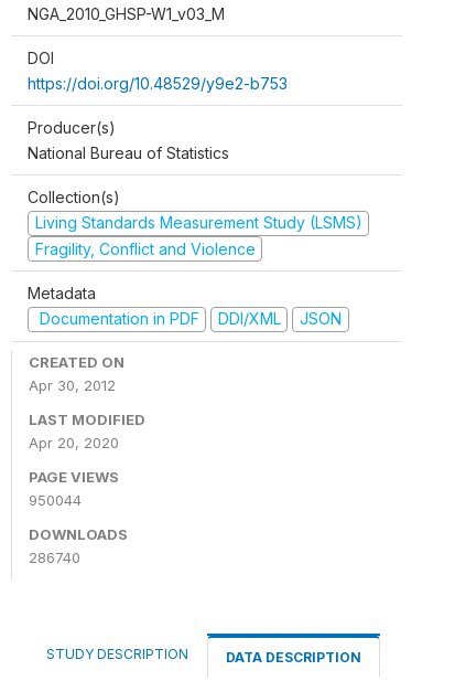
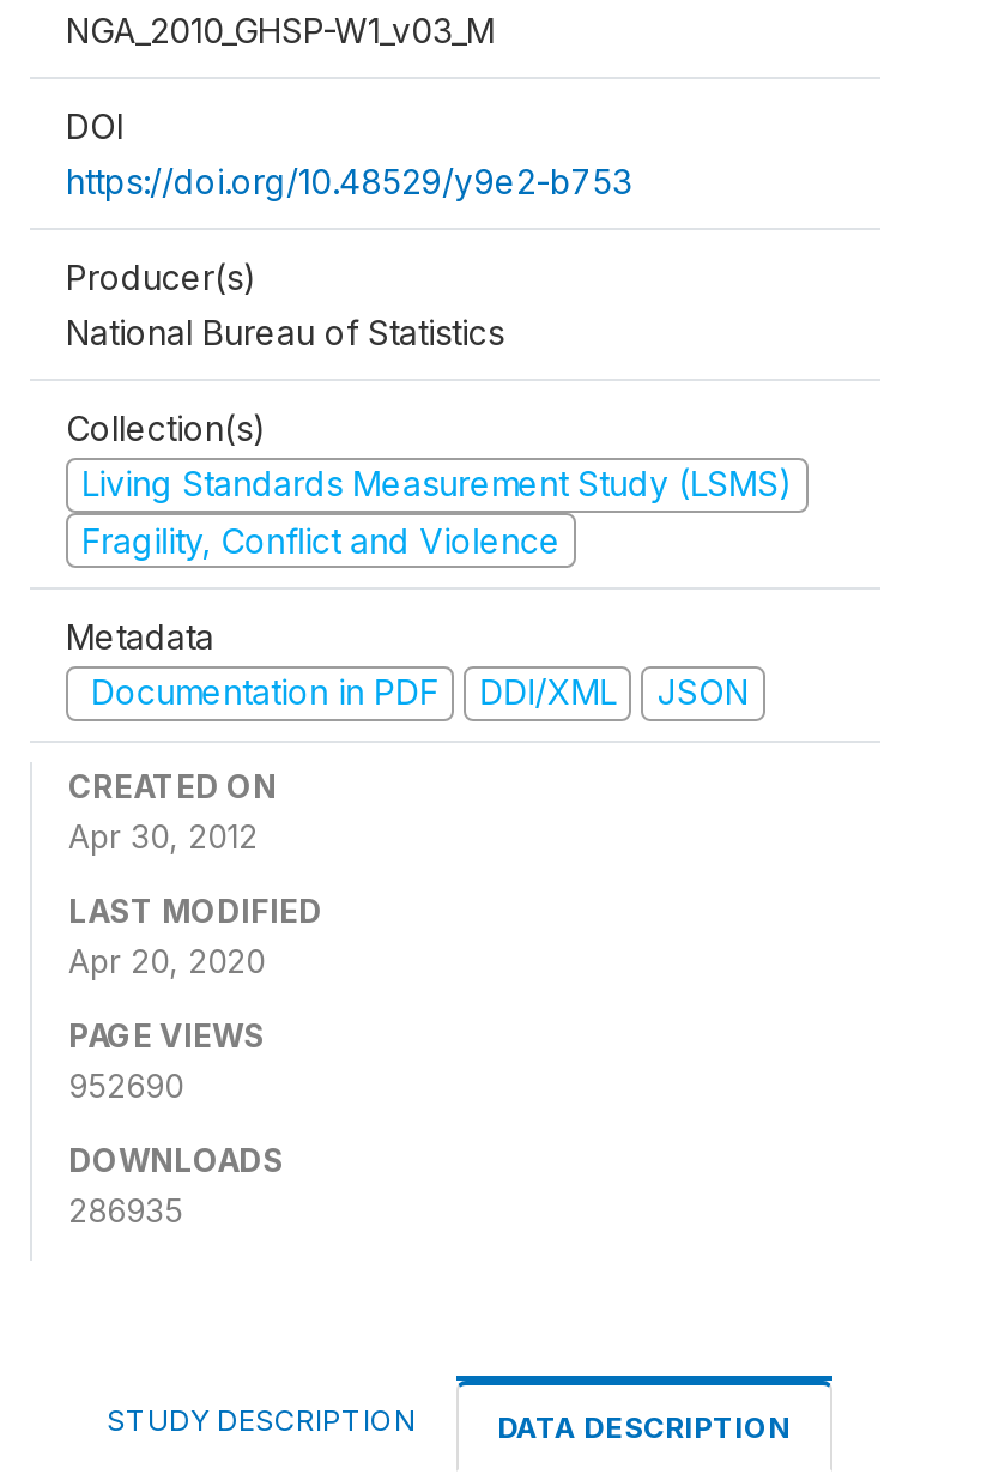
[29,491,82,508] 950044 -> [68,1065,183,1104] 952690
[29,548,80,566] 286740 -> [68,1190,183,1228] 286935

